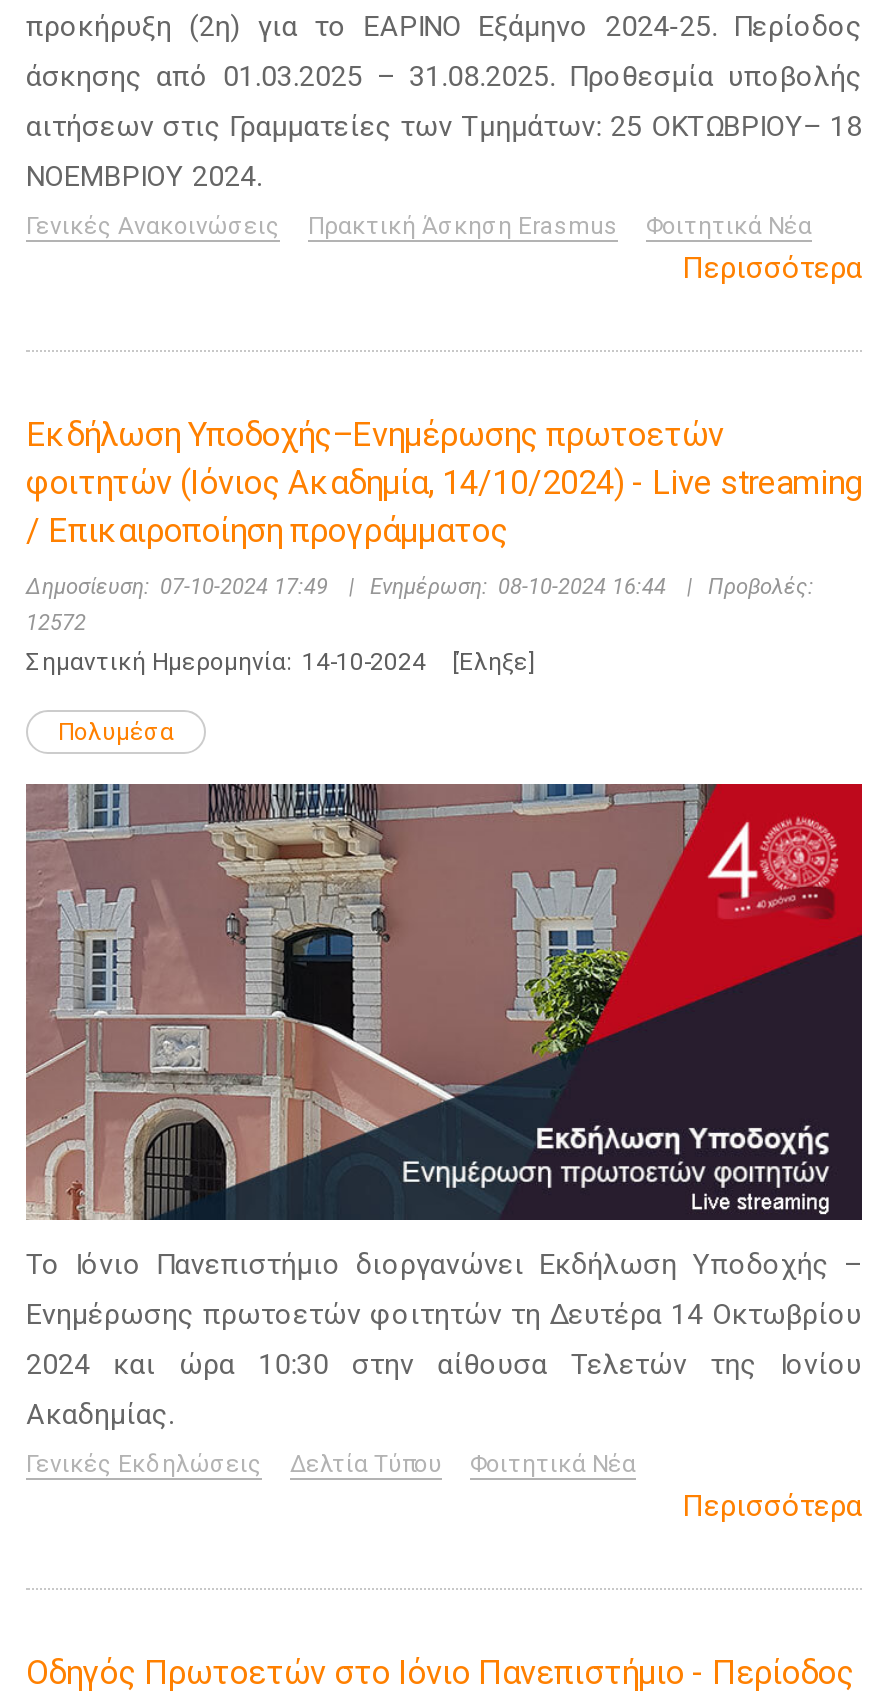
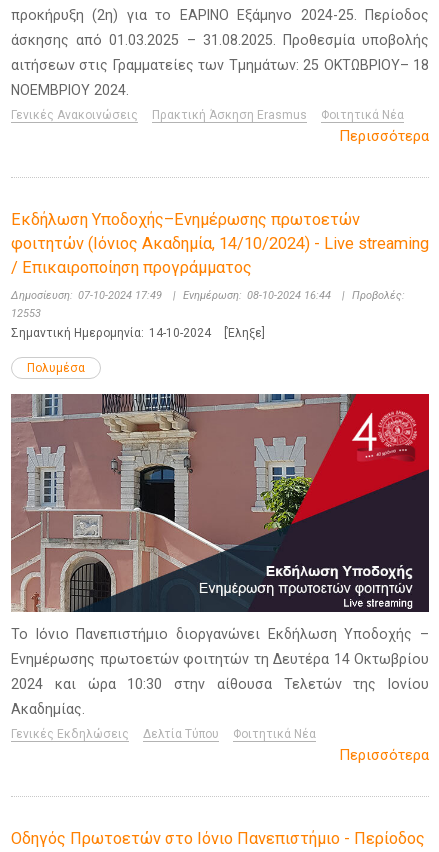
[26,611,86,637] 12572 -> [11,307,41,320] 12553

